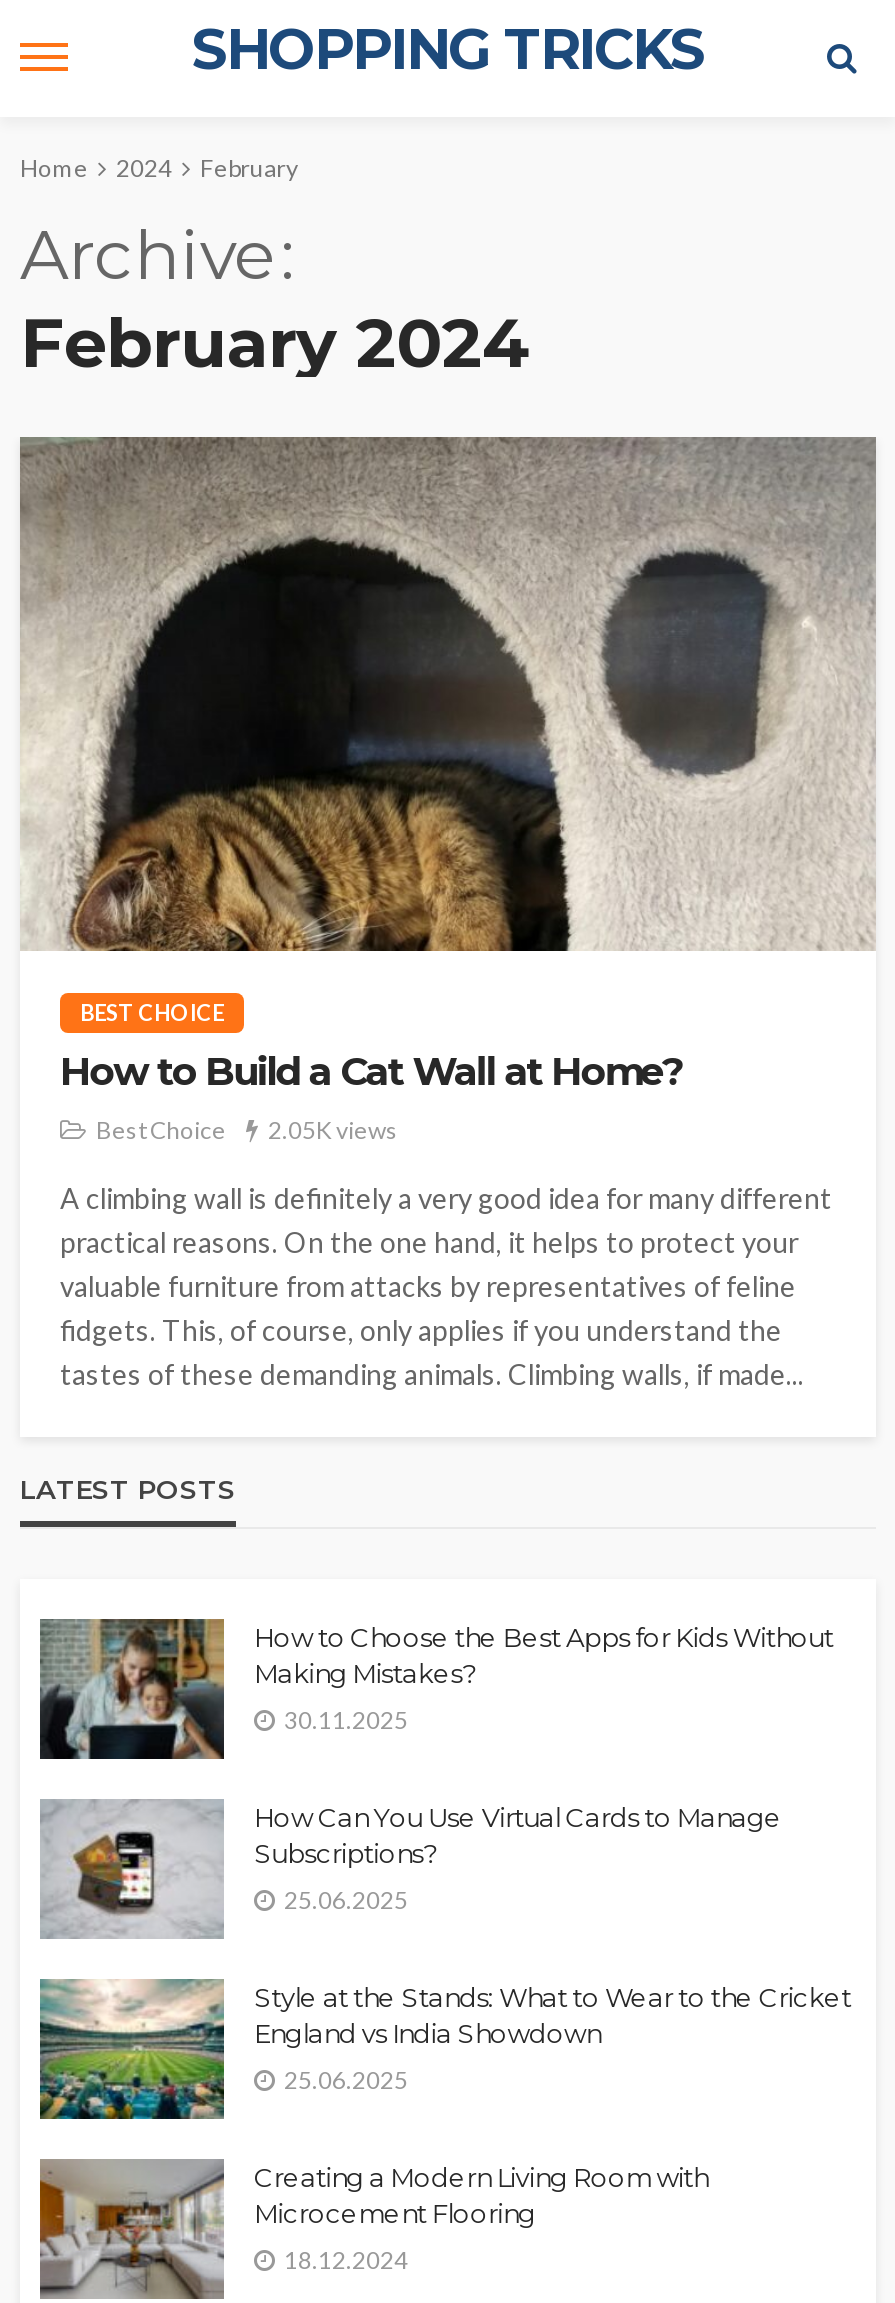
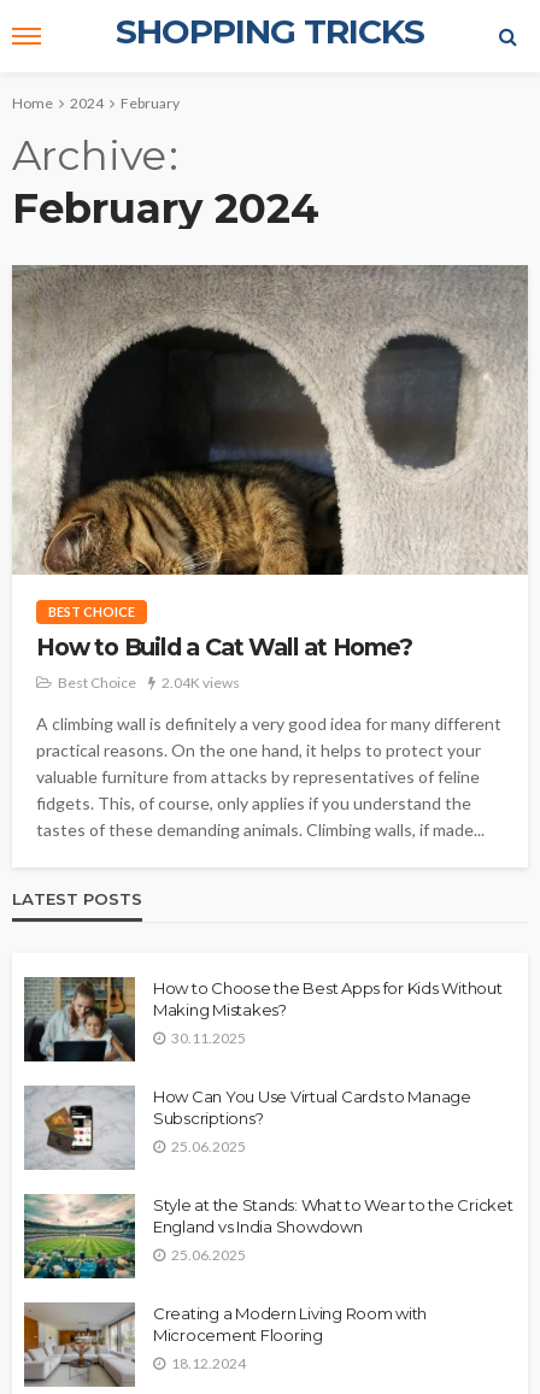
[96,1115,398,1145] Best Choice 2.05K views -> [58,673,240,691] Best Choice 2.04K views

